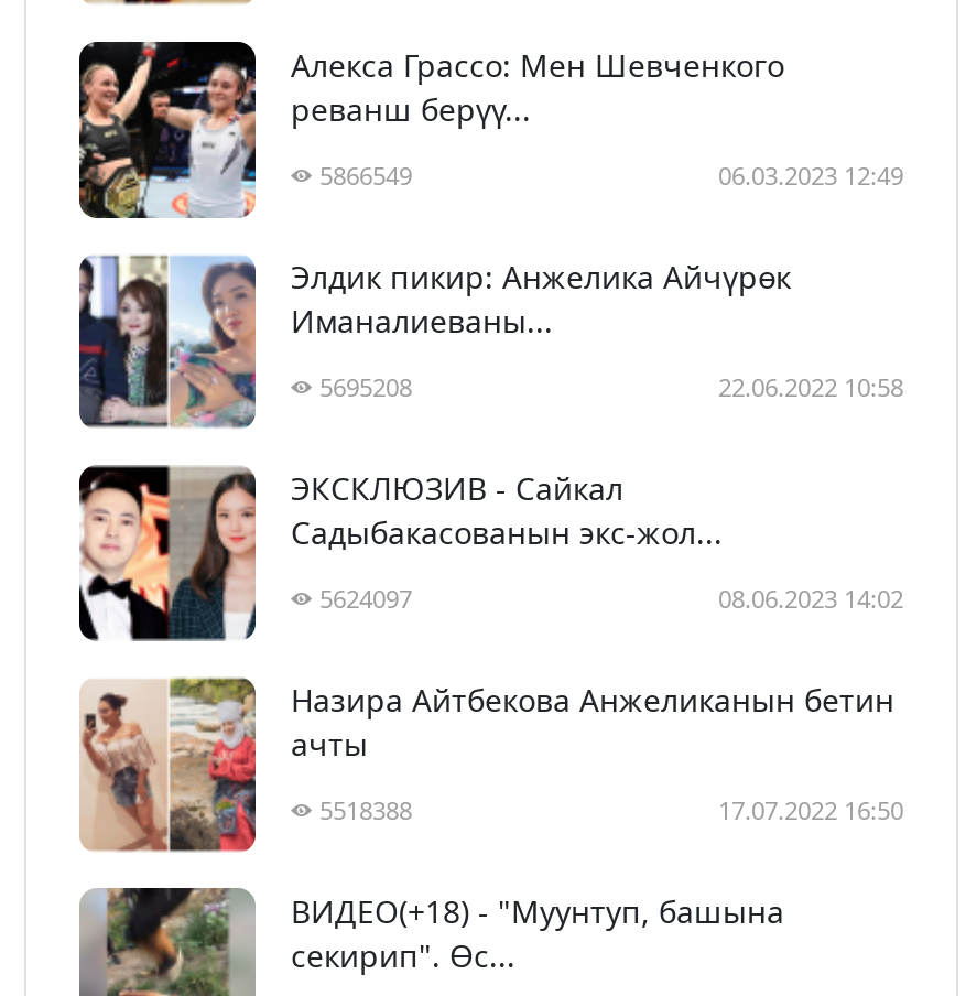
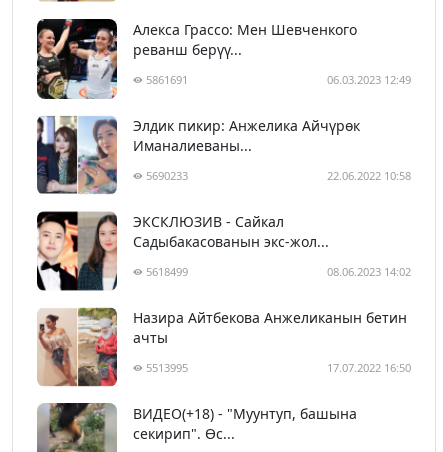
[319,159,412,192] 5866549 -> [146,72,188,87] 5861691
[319,371,412,404] 5695208 -> [146,168,188,183] 5690233
[319,582,412,615] 5624097 -> [146,264,188,279] 5618499
[319,794,412,827] 5518388 -> [146,360,188,375] 5513995

